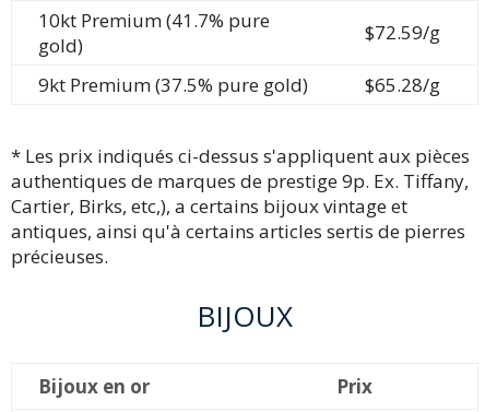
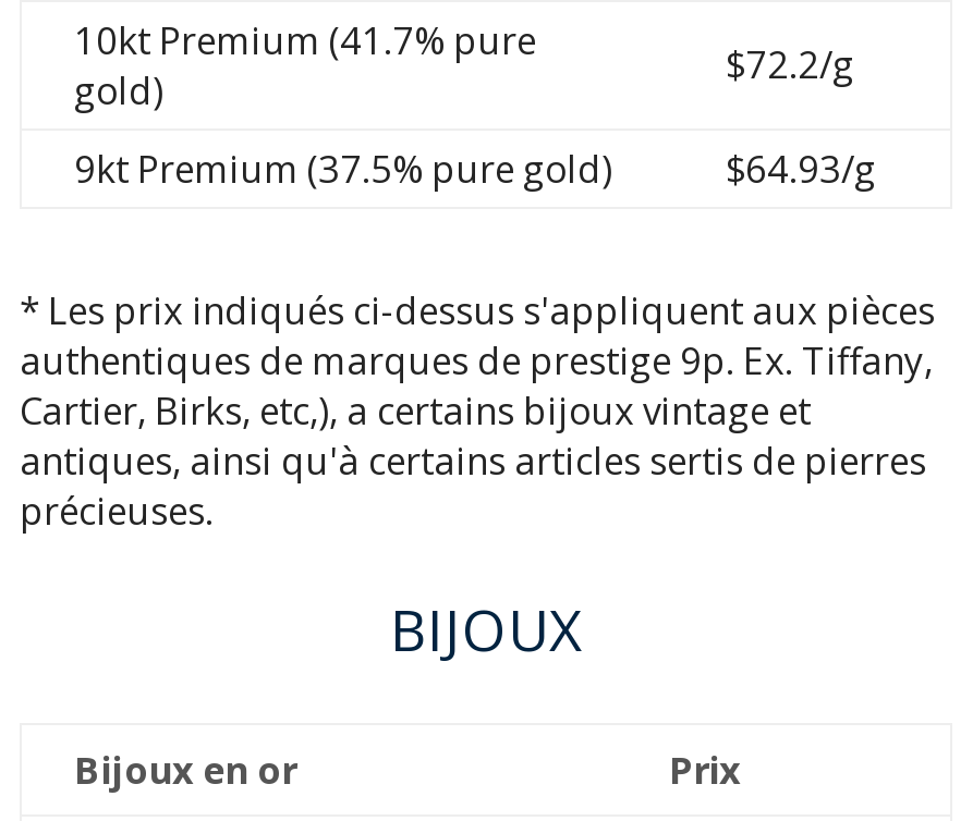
[365,20,440,45] $72.59/g -> [726,39,854,89] $72.2/g
[365,72,440,97] $65.28/g -> [726,144,876,194] $64.93/g

